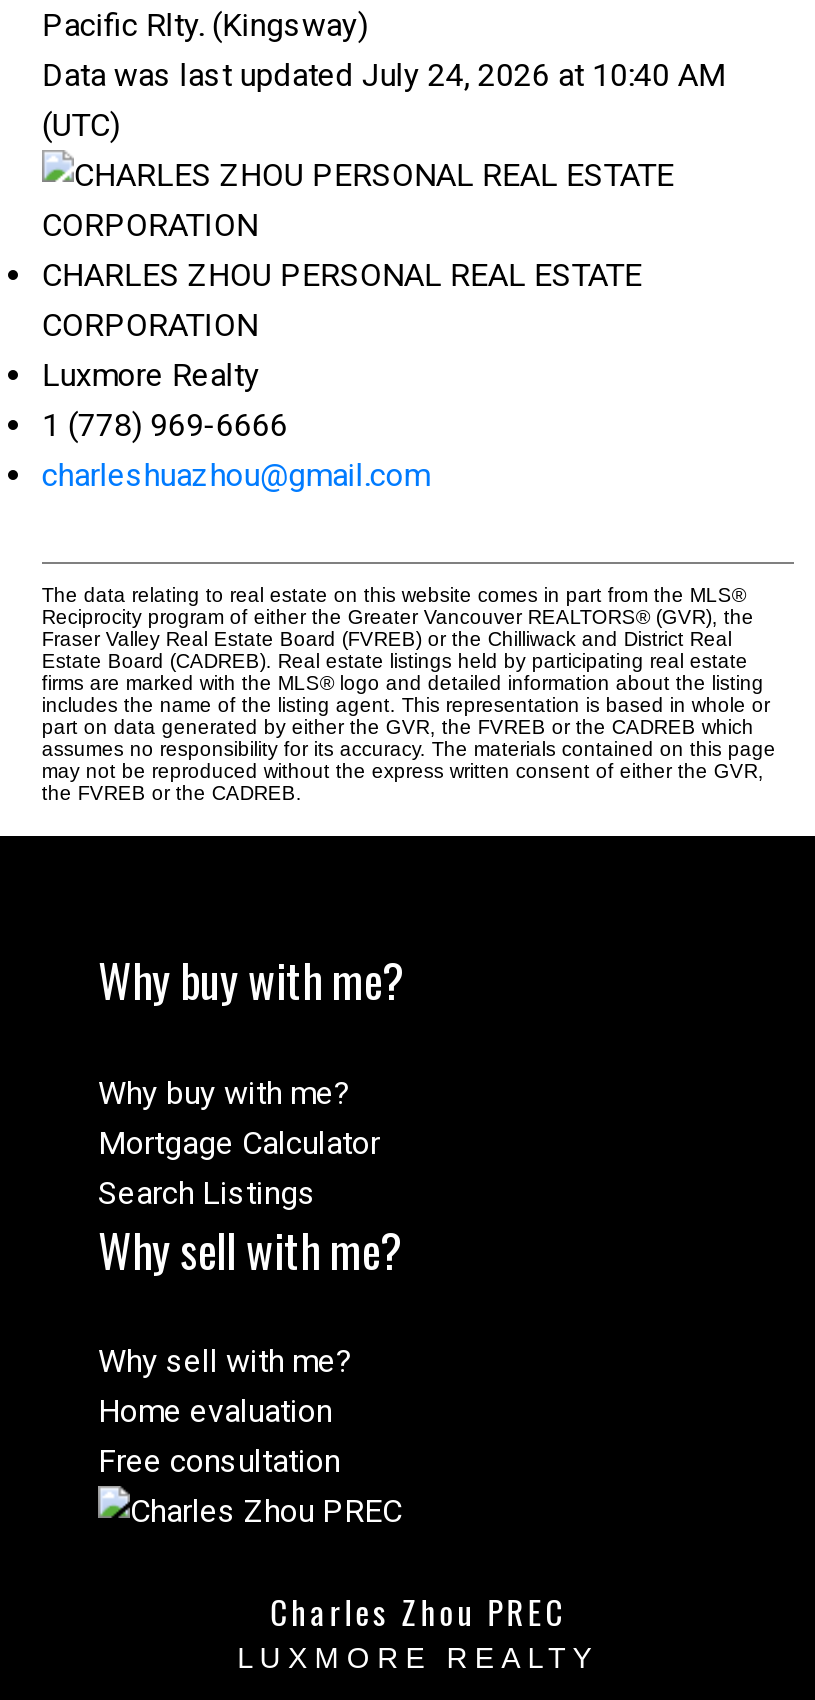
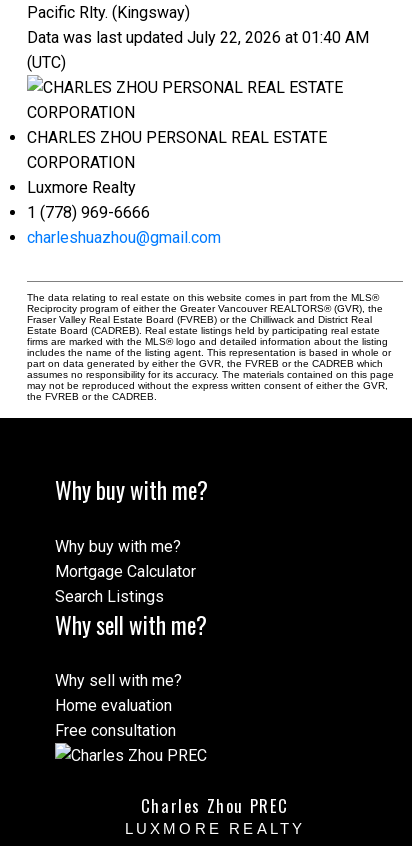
[42,57,726,95] Data was last updated July 24, 2026 at 10:40 AM -> [27,28,369,47] Data was last updated July 22, 2026 at 01:40 AM

